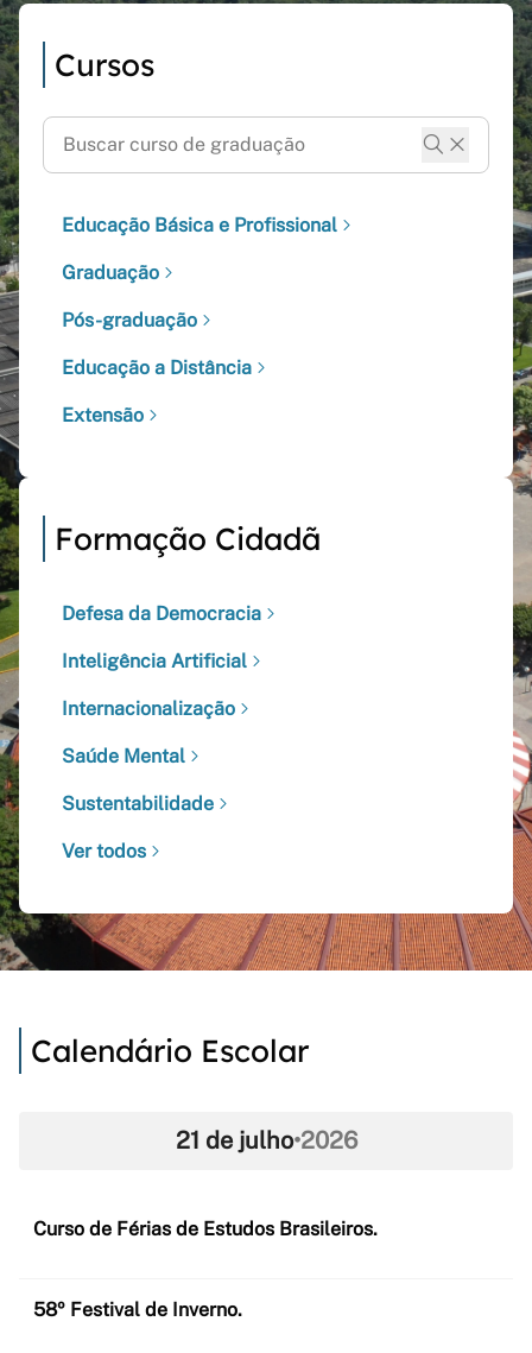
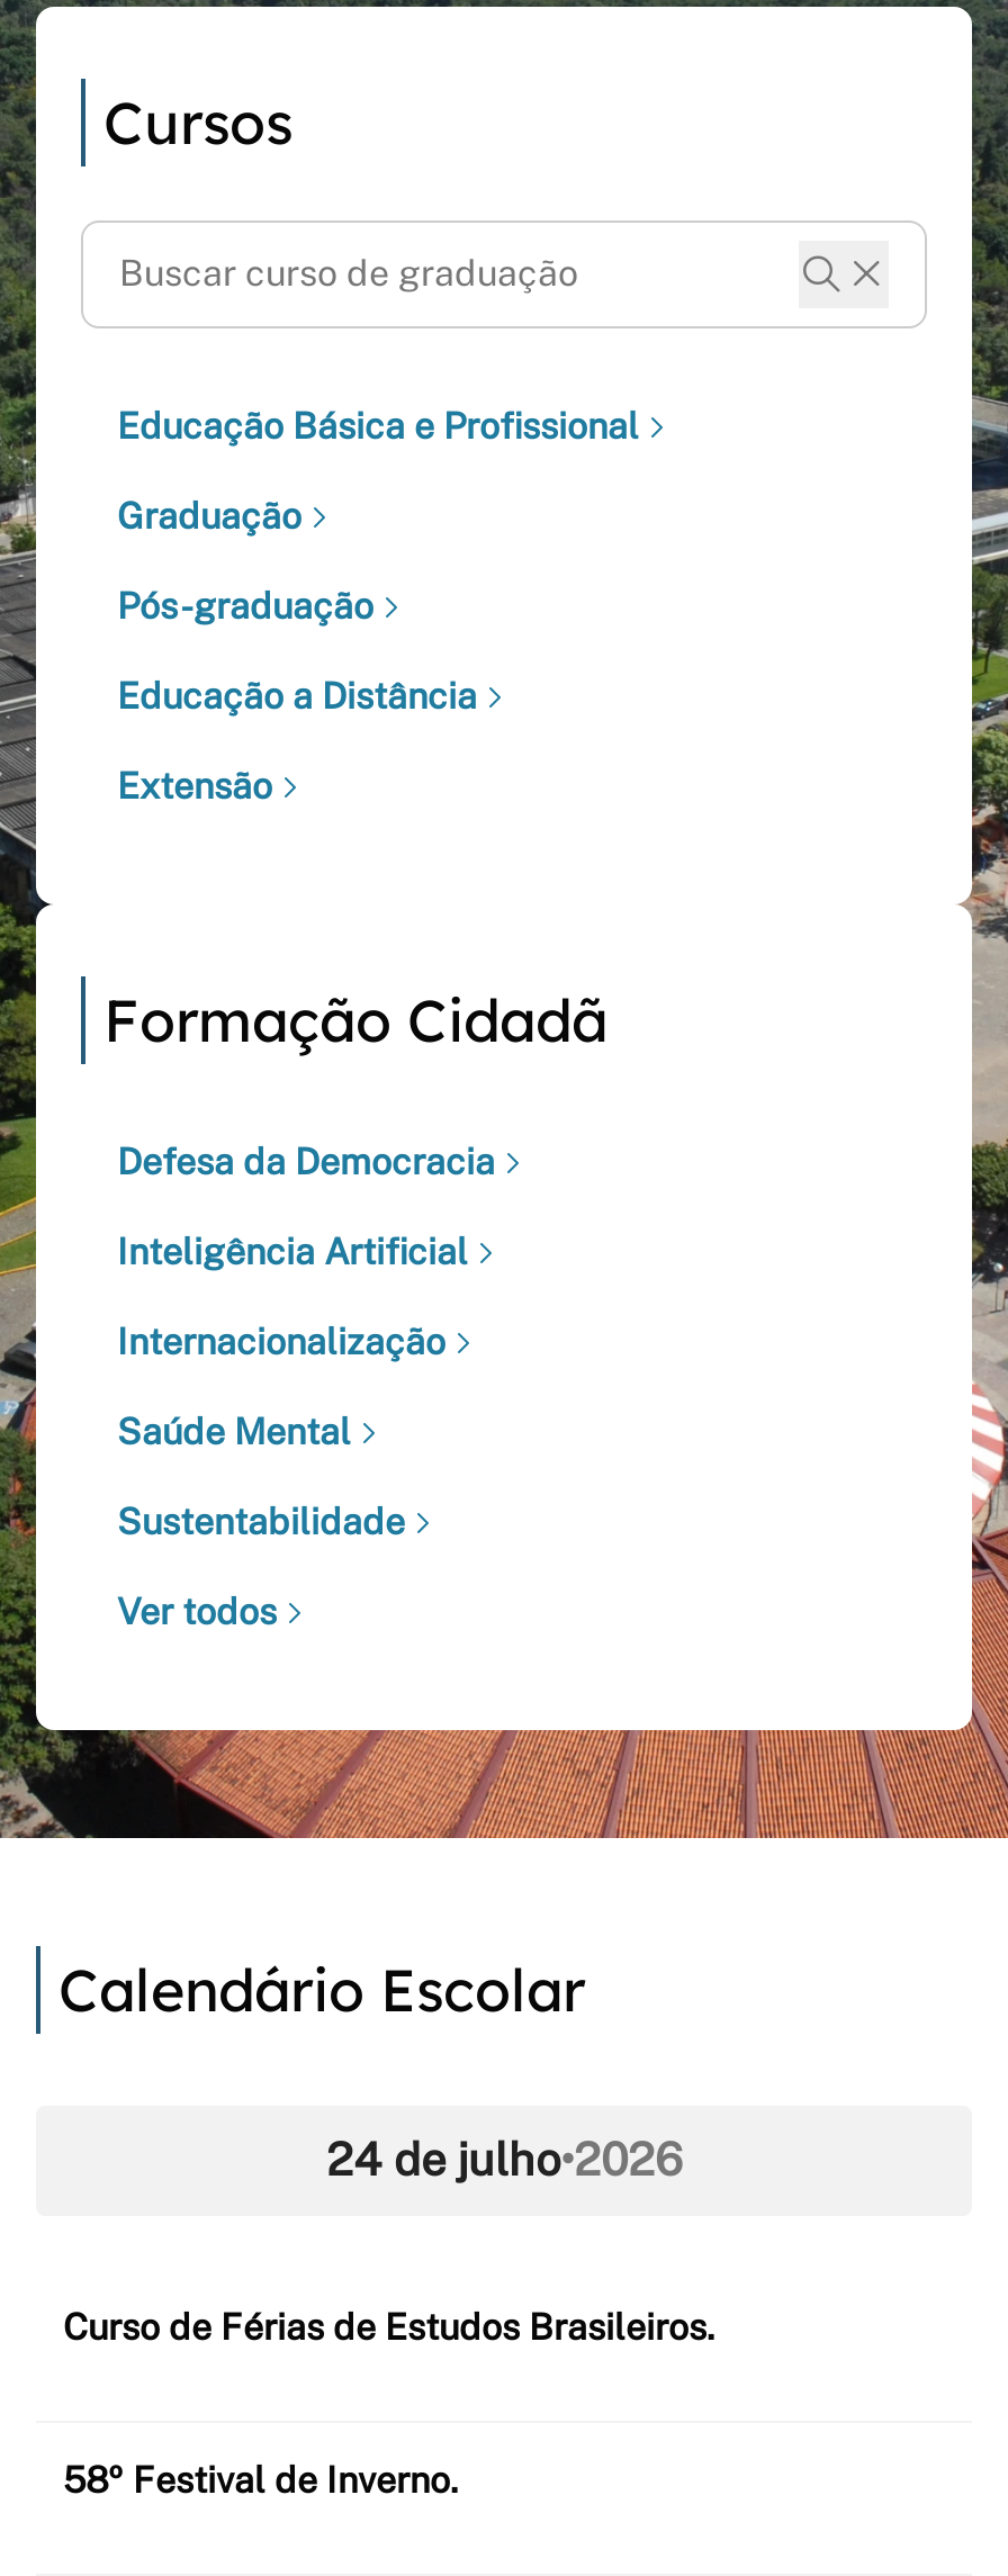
[175,1126,357,1155] 21 de julho•2026 -> [326,2133,682,2187] 24 de julho•2026

